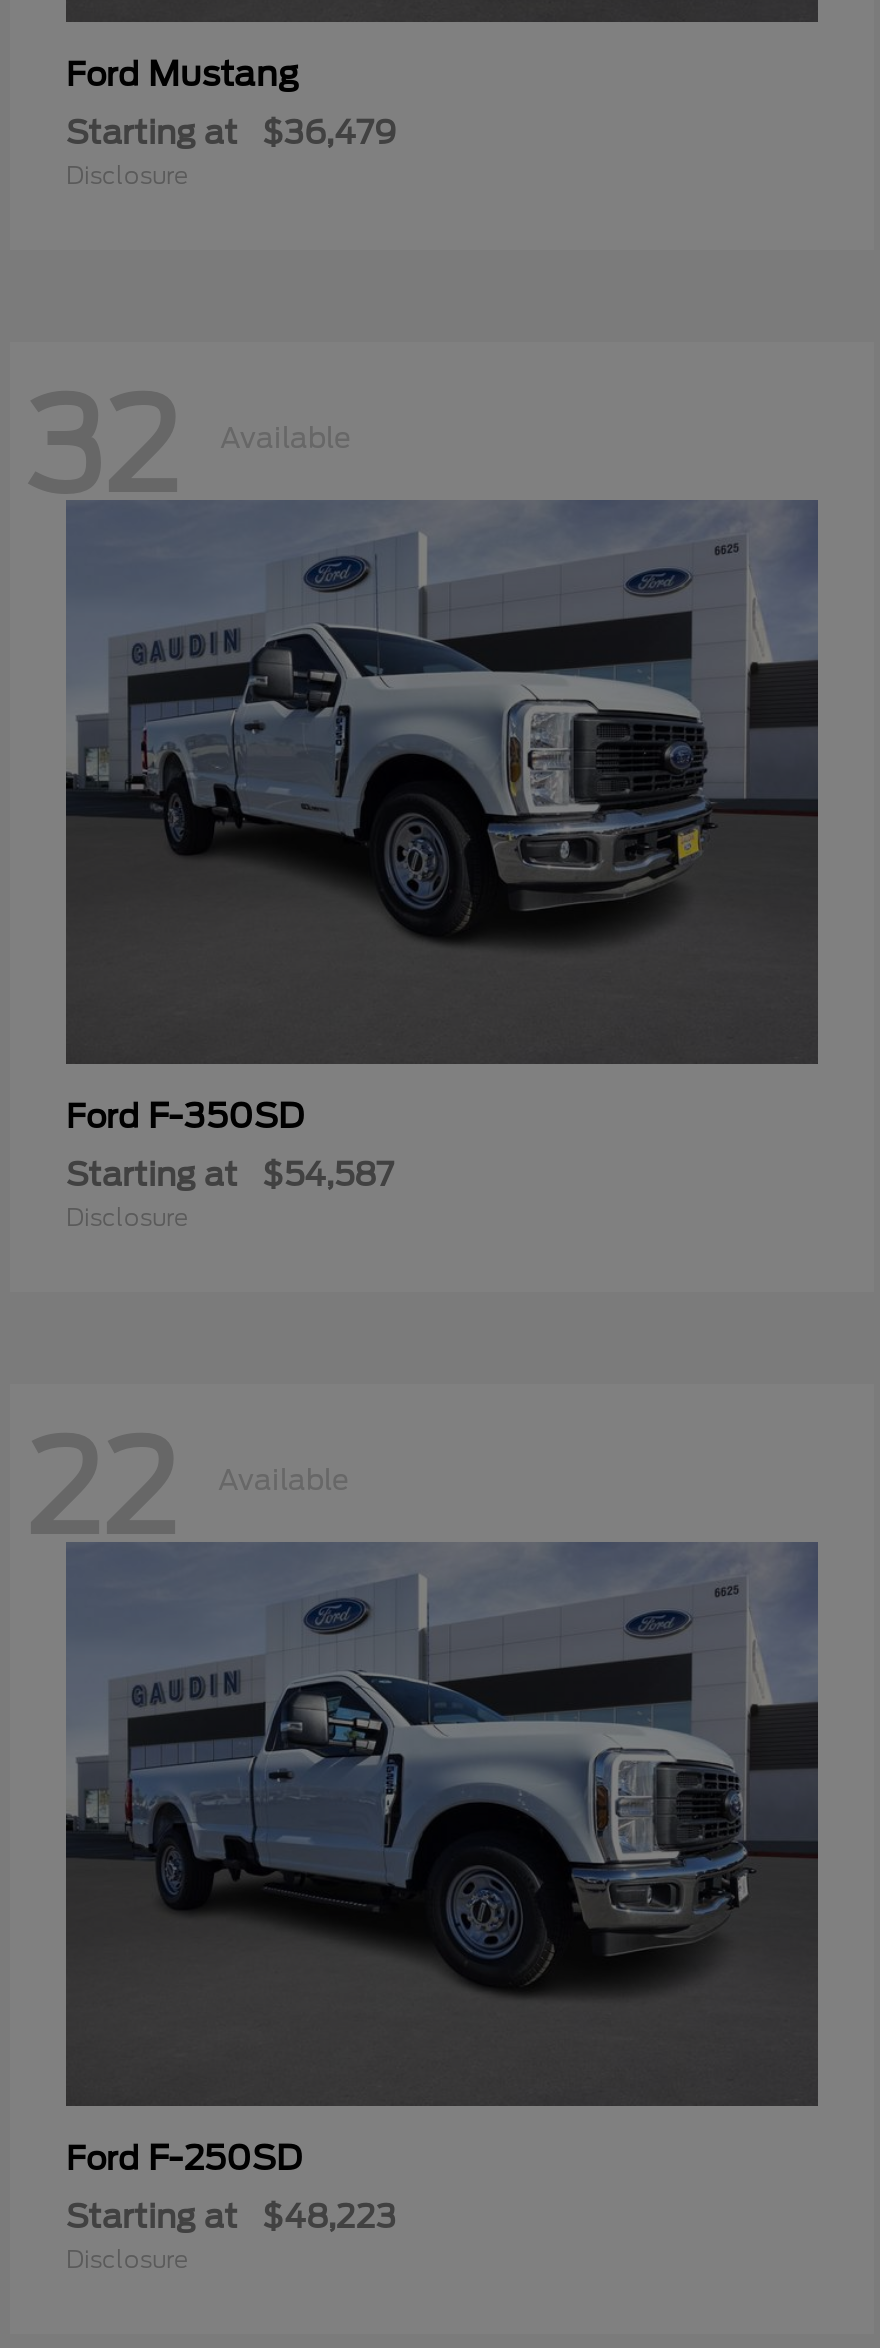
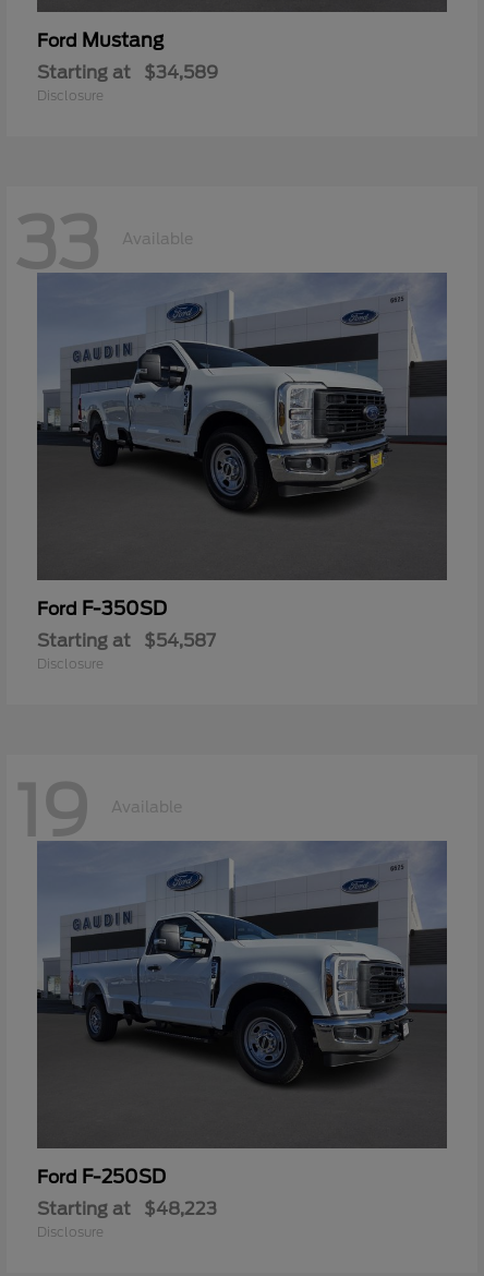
[66,114,396,152] Starting at $36,479 -> [37,62,218,83] Starting at $34,589
[26,370,180,522] 32 -> [15,202,100,285] 33
[26,1412,178,1564] 22 -> [15,770,89,853] 19

